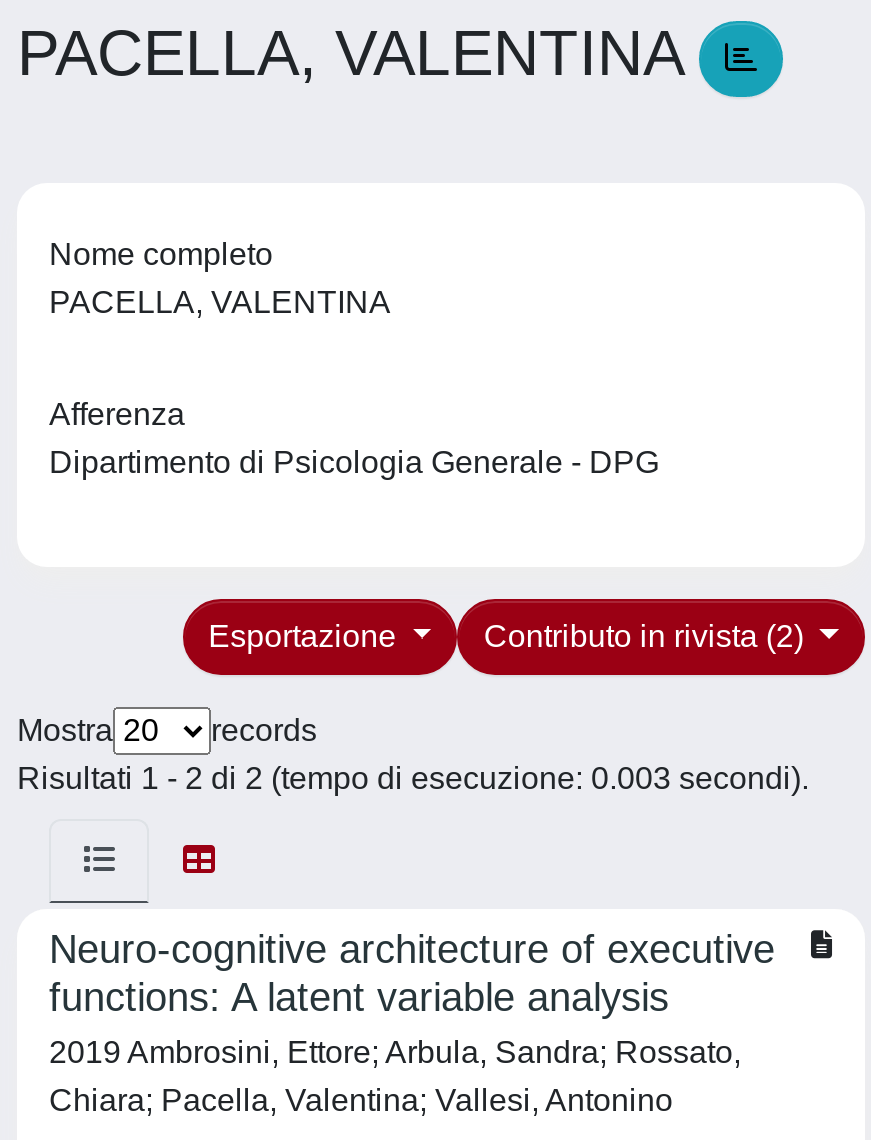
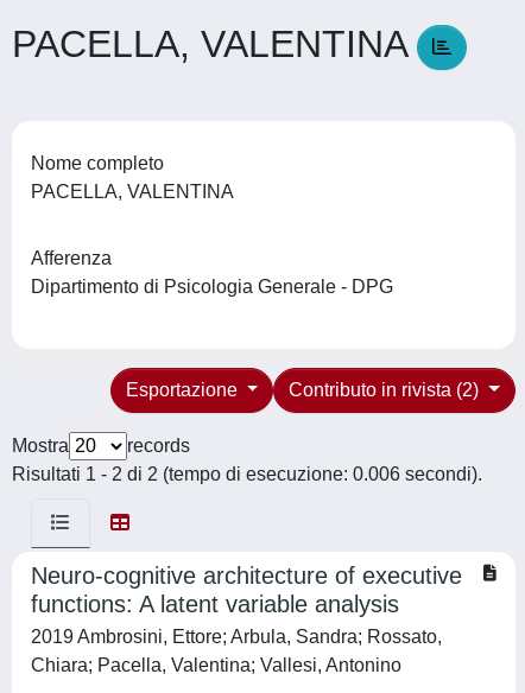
[17,761,809,795] Risultati 1 - 2 di 2 (tempo di esecuzione: 0.003 secondi). -> [12,464,482,484] Risultati 1 - 2 di 2 (tempo di esecuzione: 0.006 secondi).

